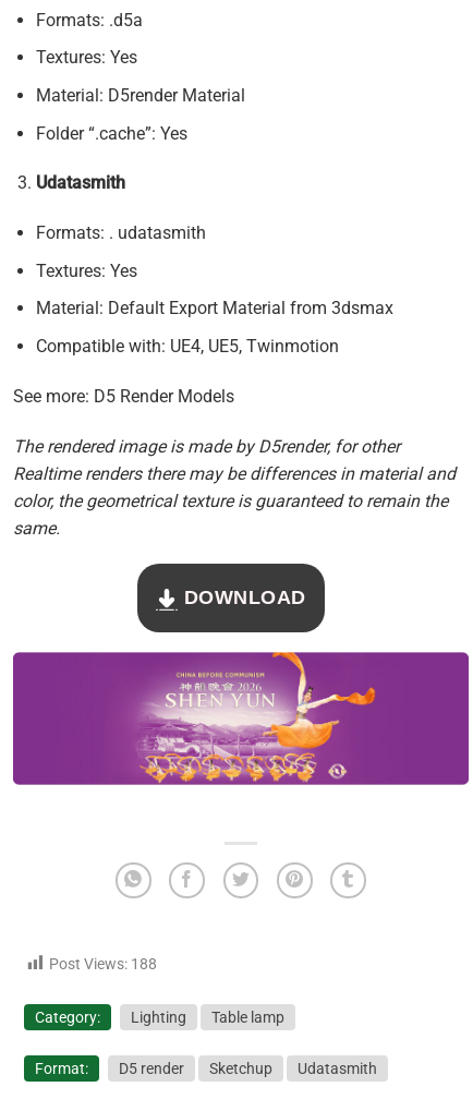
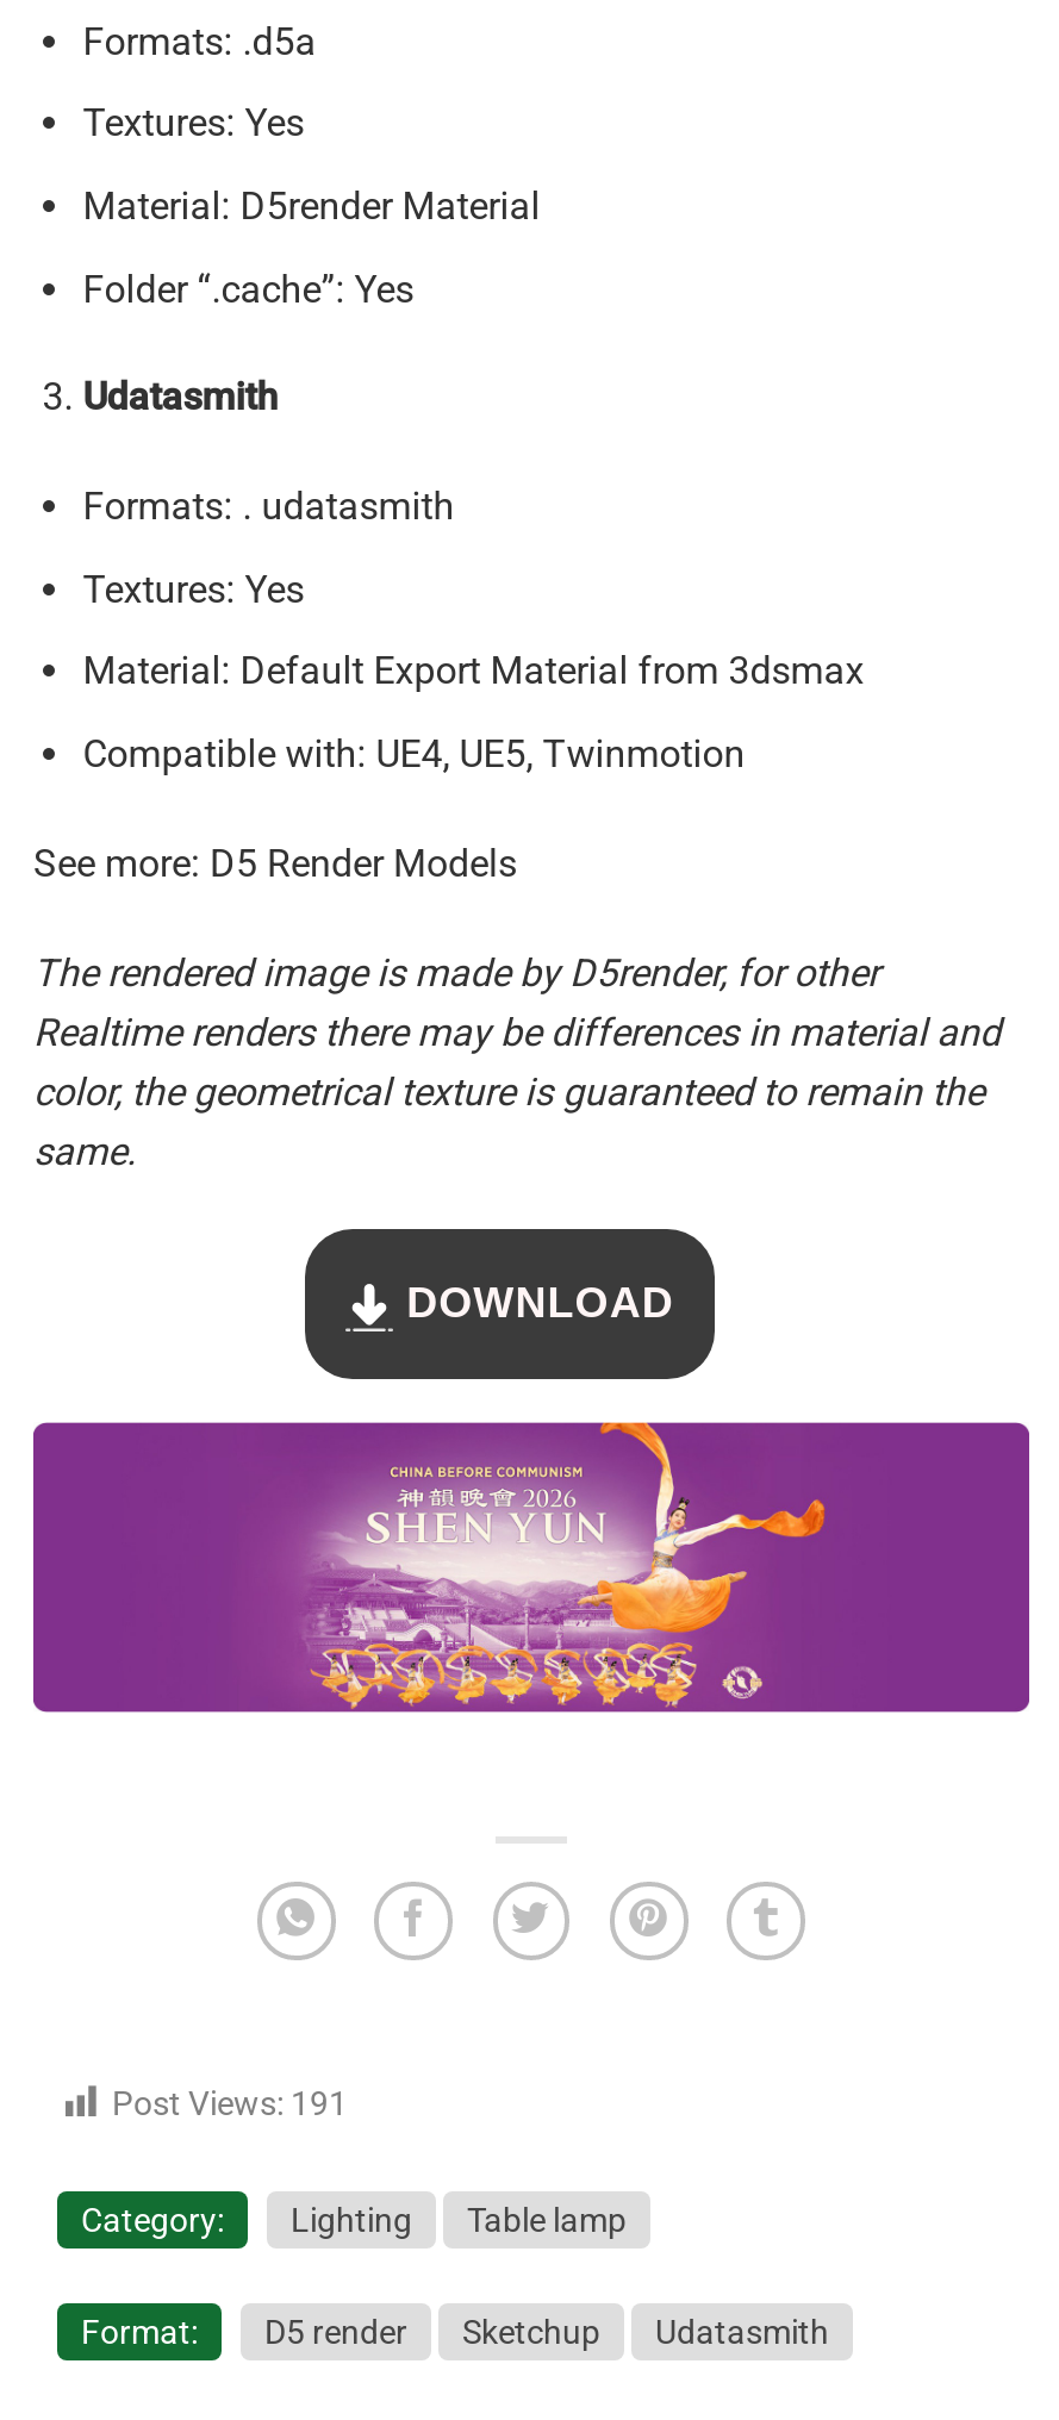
[49,955,157,972] Post Views: 188 -> [112,2083,348,2121] Post Views: 191

